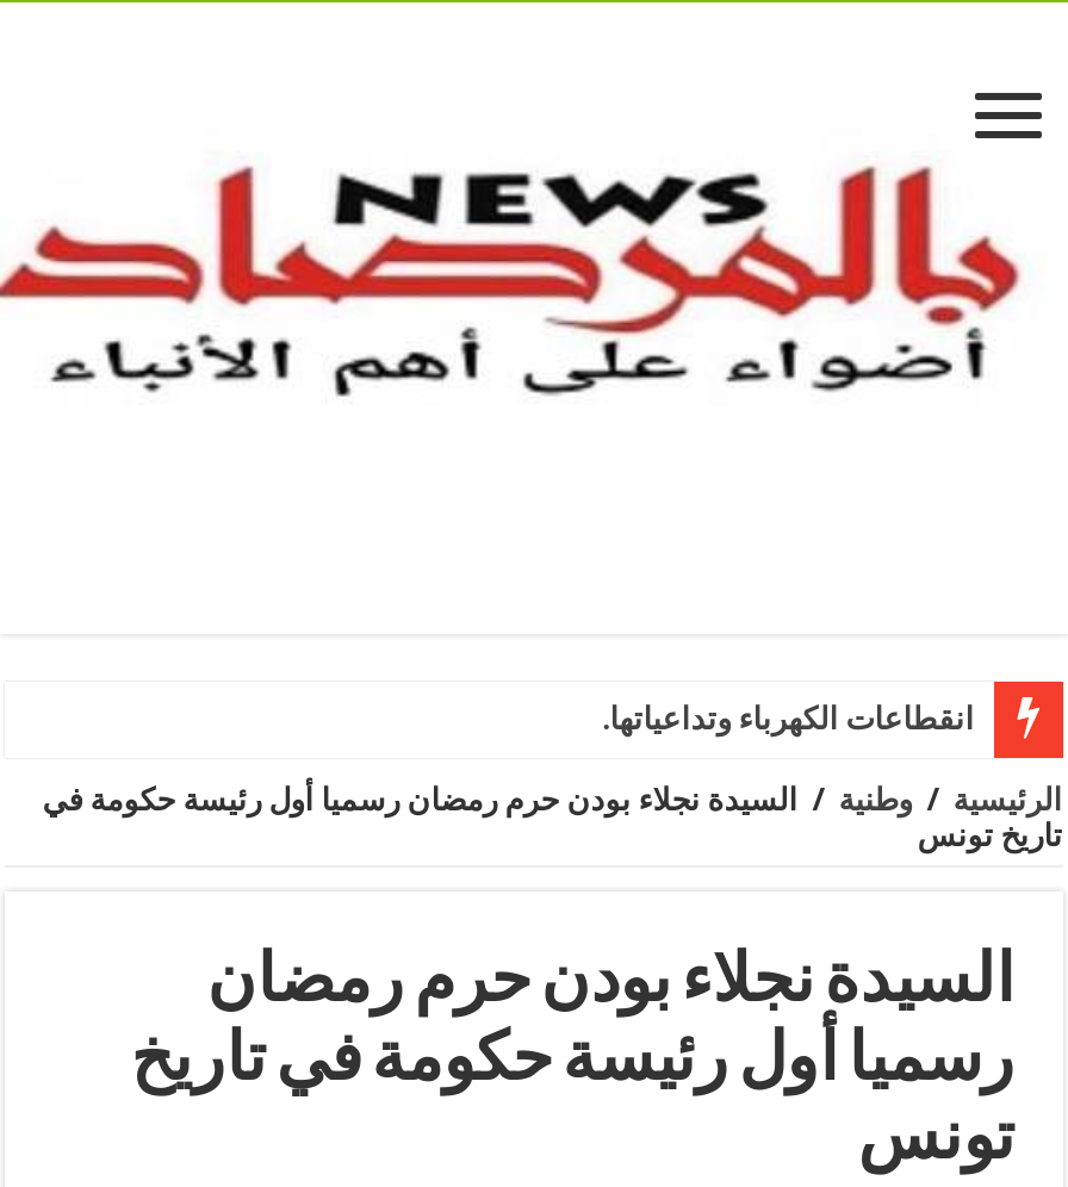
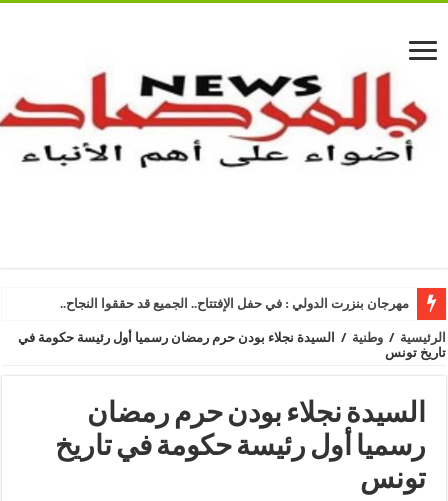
[603,701,975,736] انقطاعات الكهرباء وتداعياتها. -> [60,296,409,311] مهرجان بنزرت الدولي : في حفل الإفتتاح.. الجميع قد حققوا النجاح..

